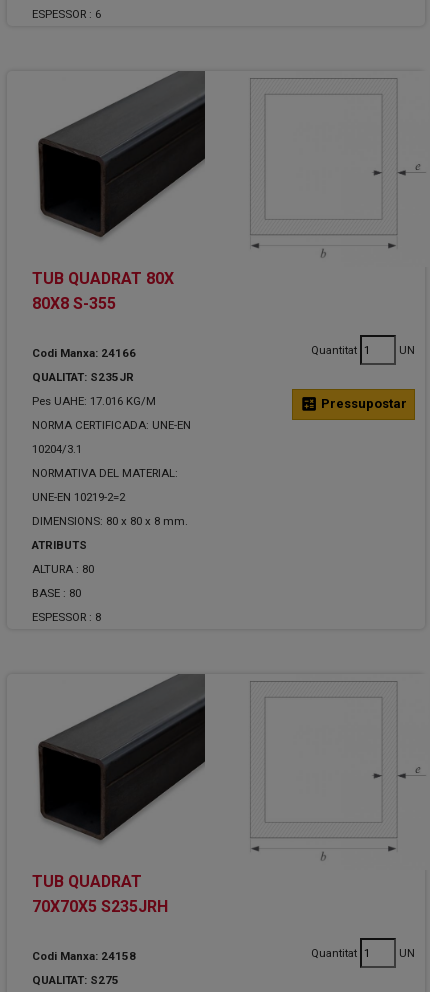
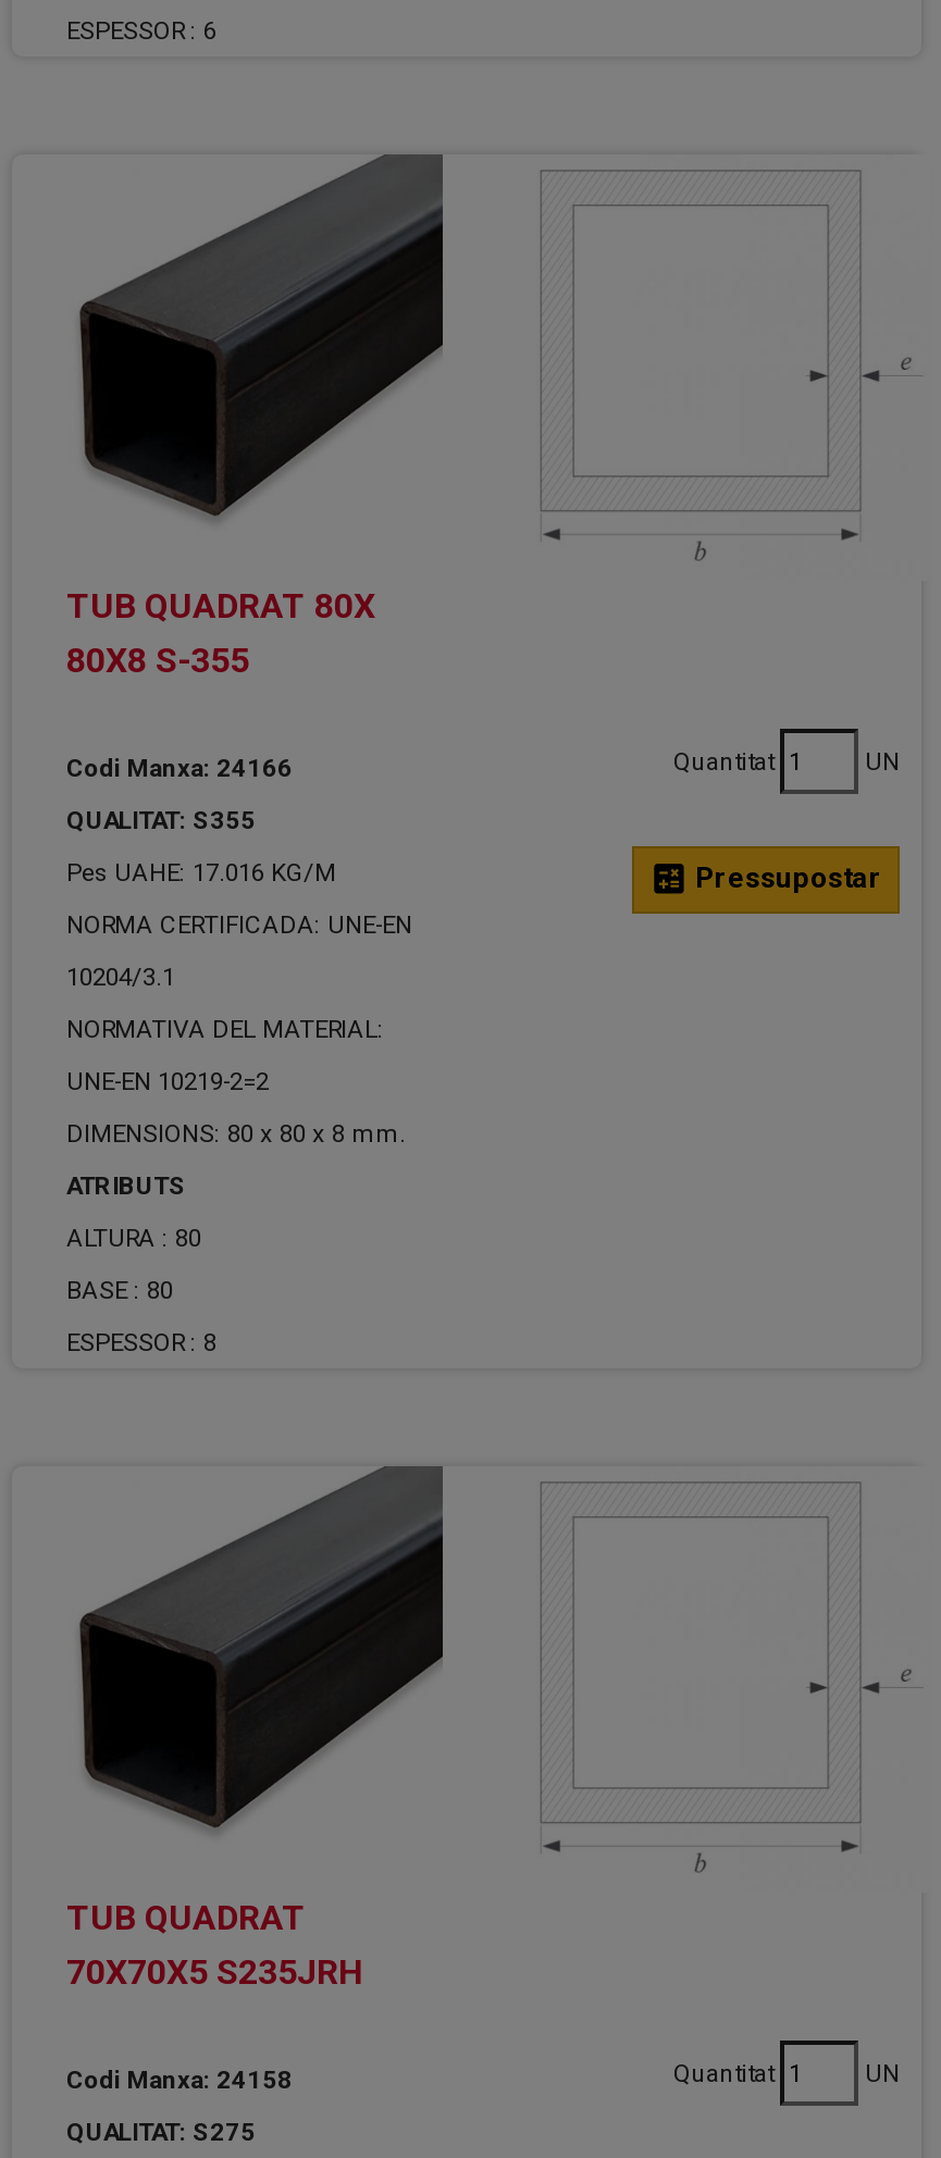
[32,370,134,384] QUALITAT: S235JR -> [66,805,256,835] QUALITAT: S355

